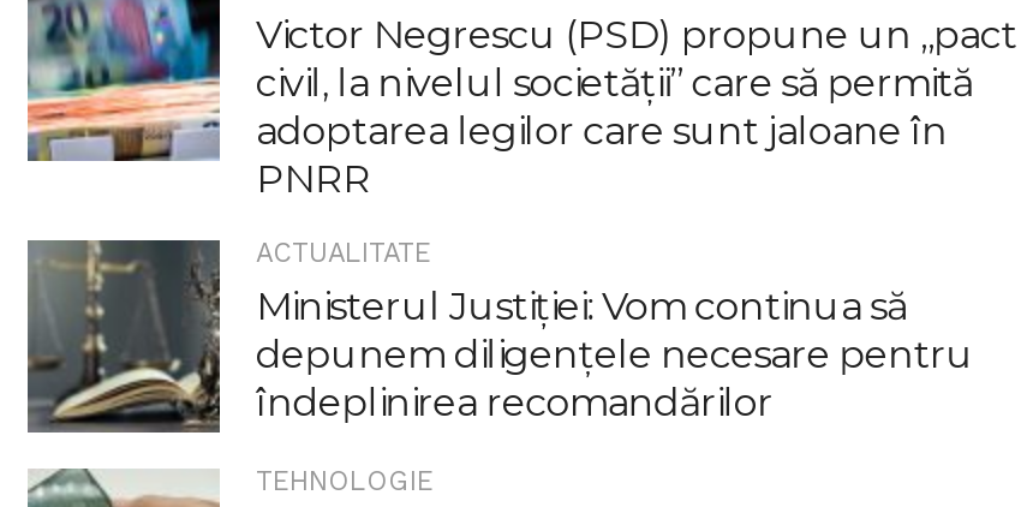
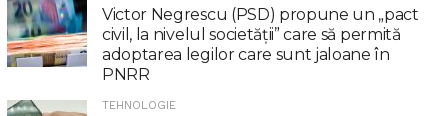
[28,237,974,435] [image] | ACTUALITATE | Ministerul Justiției: Vom continua să | depunem diligențele necesare pentru | îndeplinirea recomandărilor -> none

